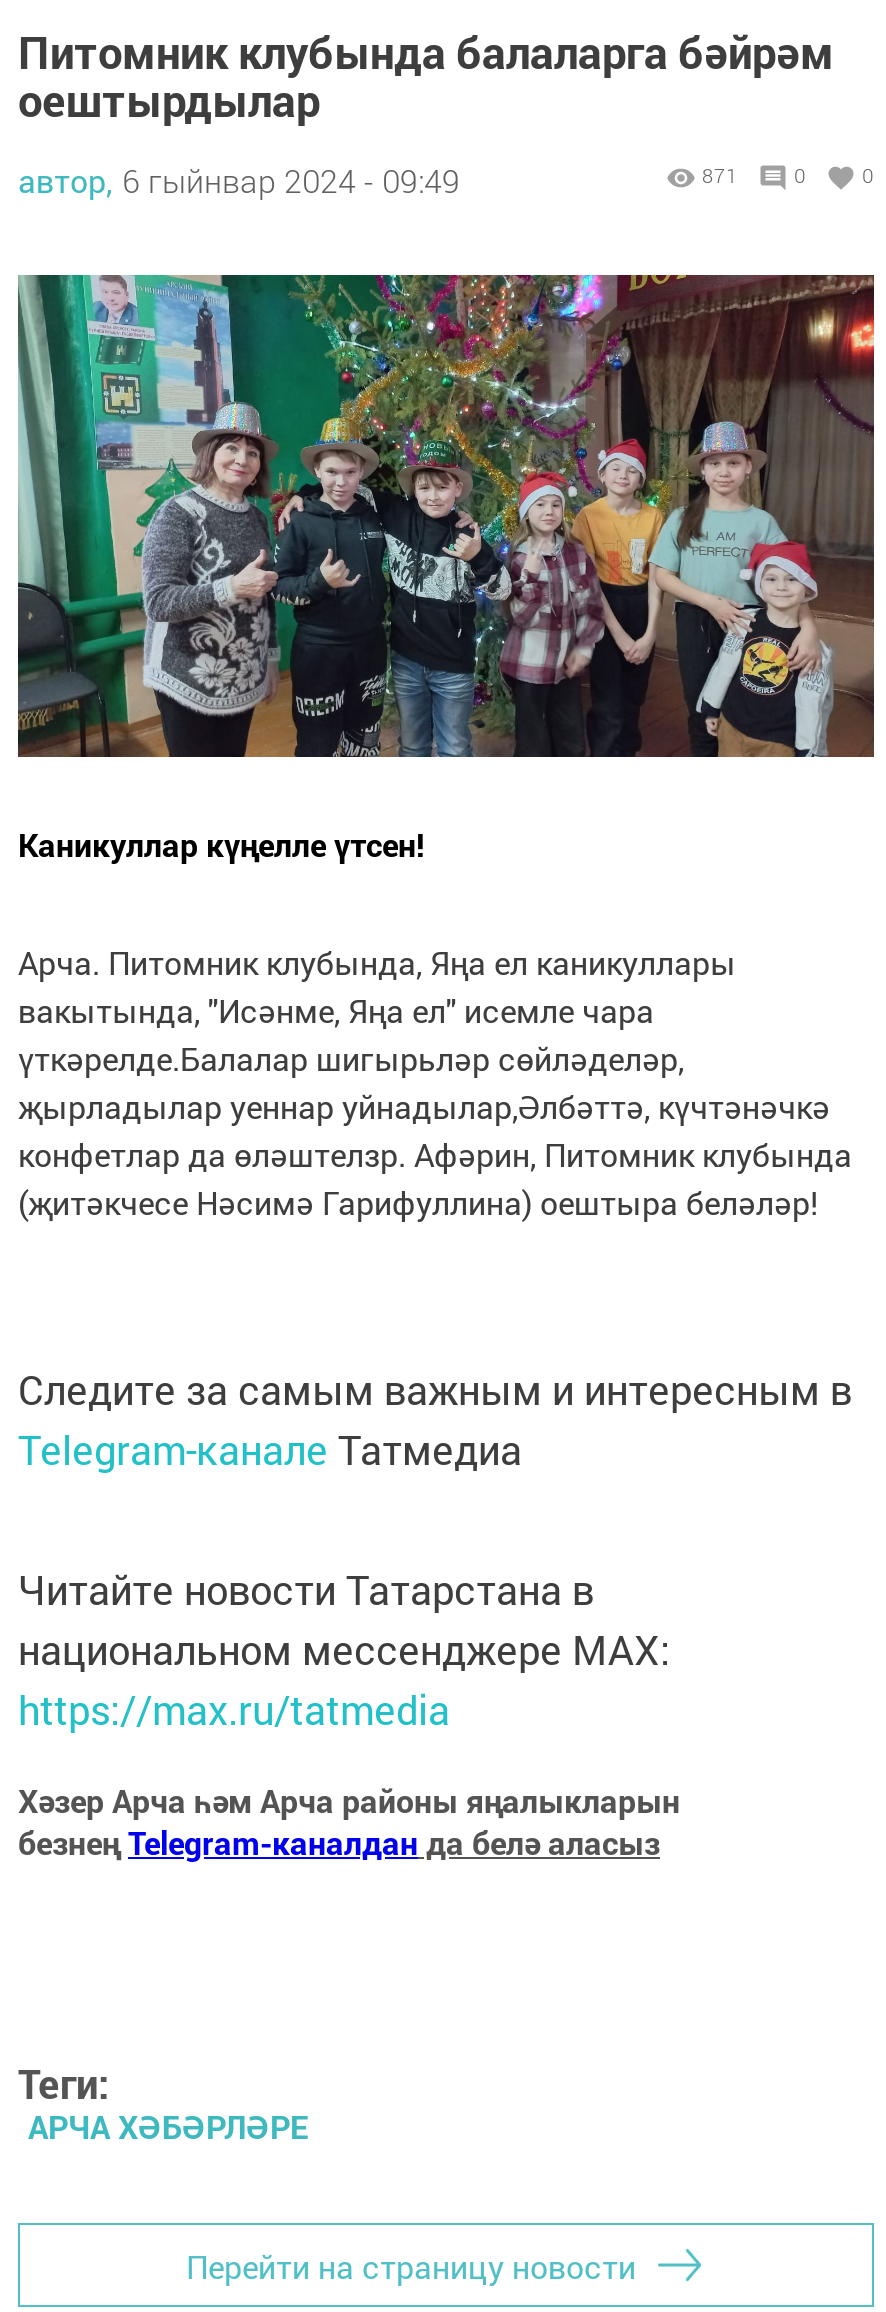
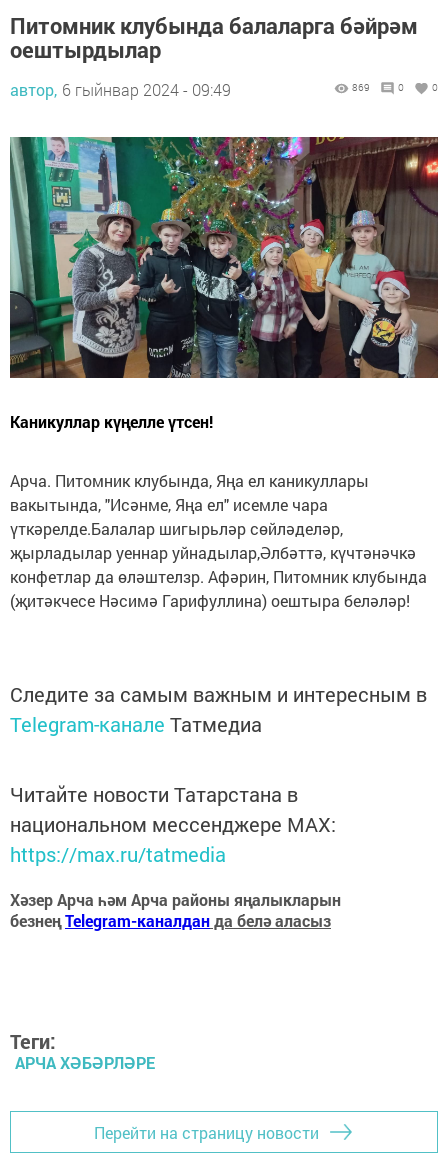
[702,164,738,190] 871 -> [352,81,370,94] 869

